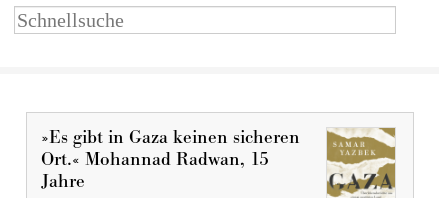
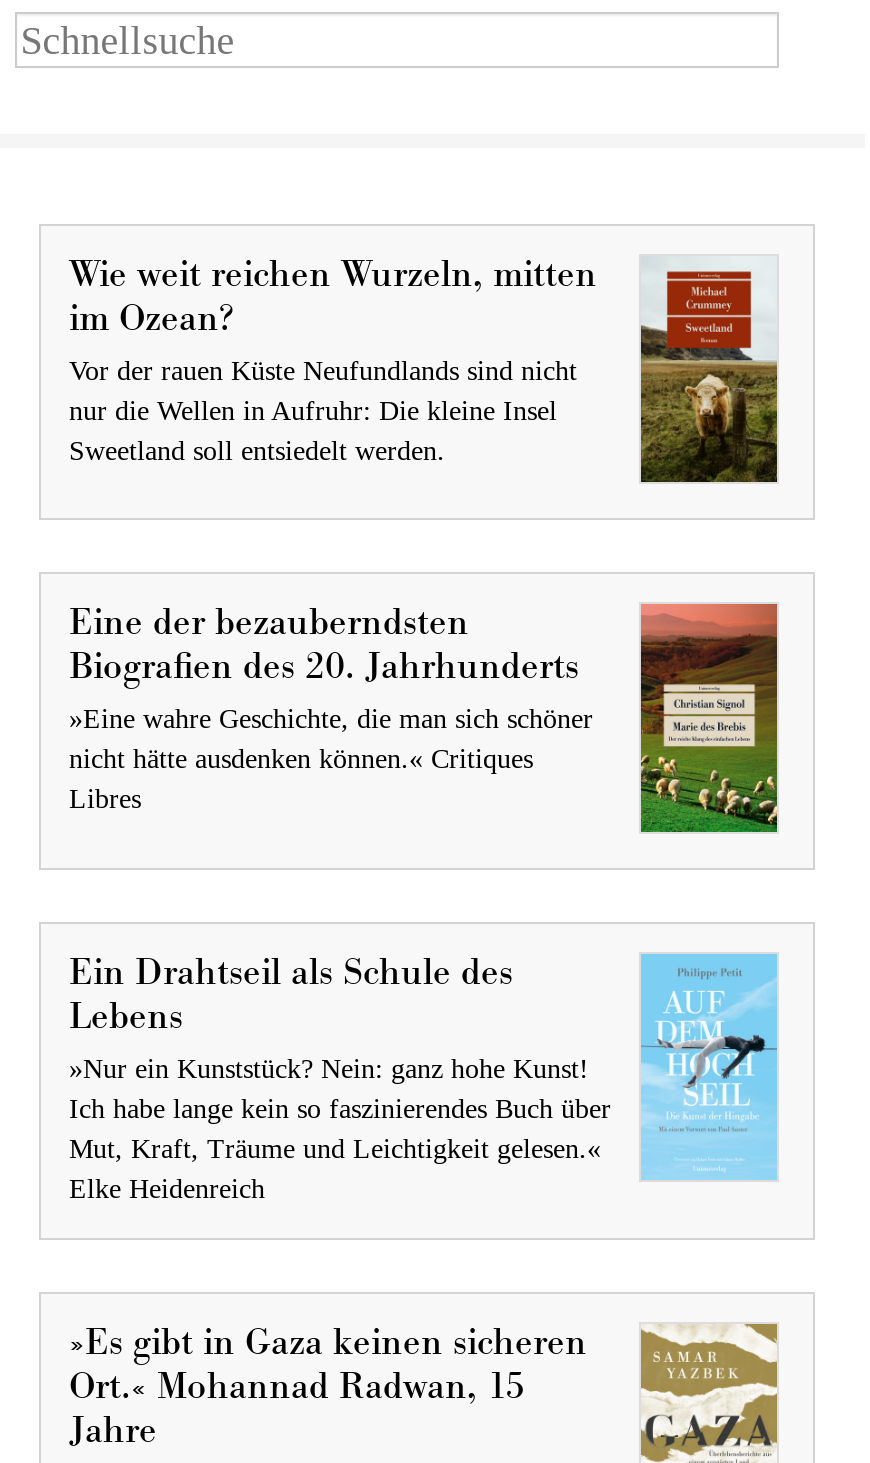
none -> [69,252,779,486] [image] | Wie weit reichen Wurzeln, mitten | im Ozean? | Vor der rauen Küste Neufundlands sind nicht | nur die Wellen in Aufruhr: Die kleine Insel | Sweetland soll entsiedelt werden.
none -> [69,601,779,836] [image] | Eine der bezauberndsten | Biografien des 20. Jahrhunderts | »Eine wahre Geschichte, die man sich schöner | nicht hätte ausdenken können.« Critiques | Libres
none -> [69,949,779,1203] [image] | Ein Drahtseil als Schule des | Lebens | »Nur ein Kunststück? Nein: ganz hohe Kunst! | Ich habe lange kein so faszinierendes Buch über | Mut, Kraft, Träume und Leichtigkeit gelesen.« | Elke Heidenreich

